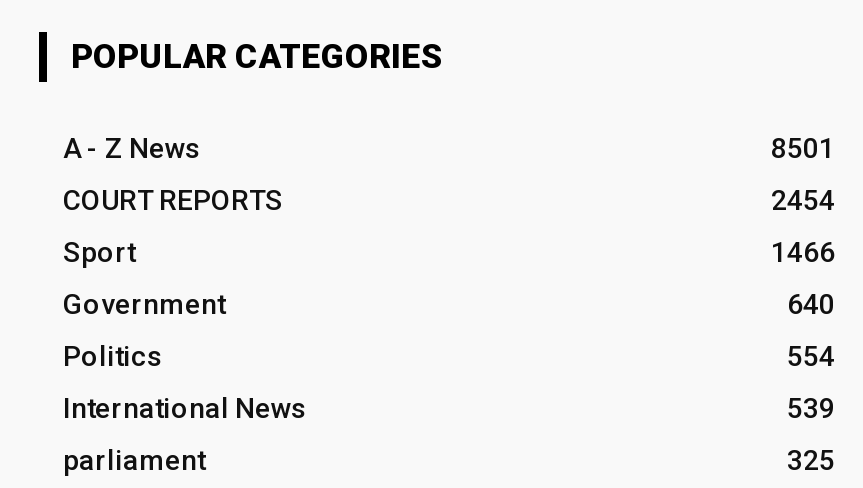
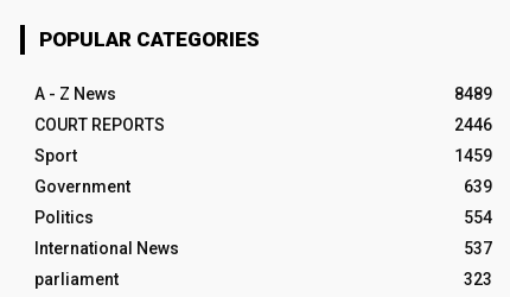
[771,133,835,165] 8501 -> [454,85,492,104] 8489
[771,185,835,217] 2454 -> [454,116,492,135] 2446
[771,237,835,269] 1466 -> [454,146,492,165] 1459
[787,289,835,321] 640 -> [464,177,492,196] 639
[787,393,835,425] 539 -> [464,239,492,258] 537
[787,445,835,477] 325 -> [464,270,492,289] 323

